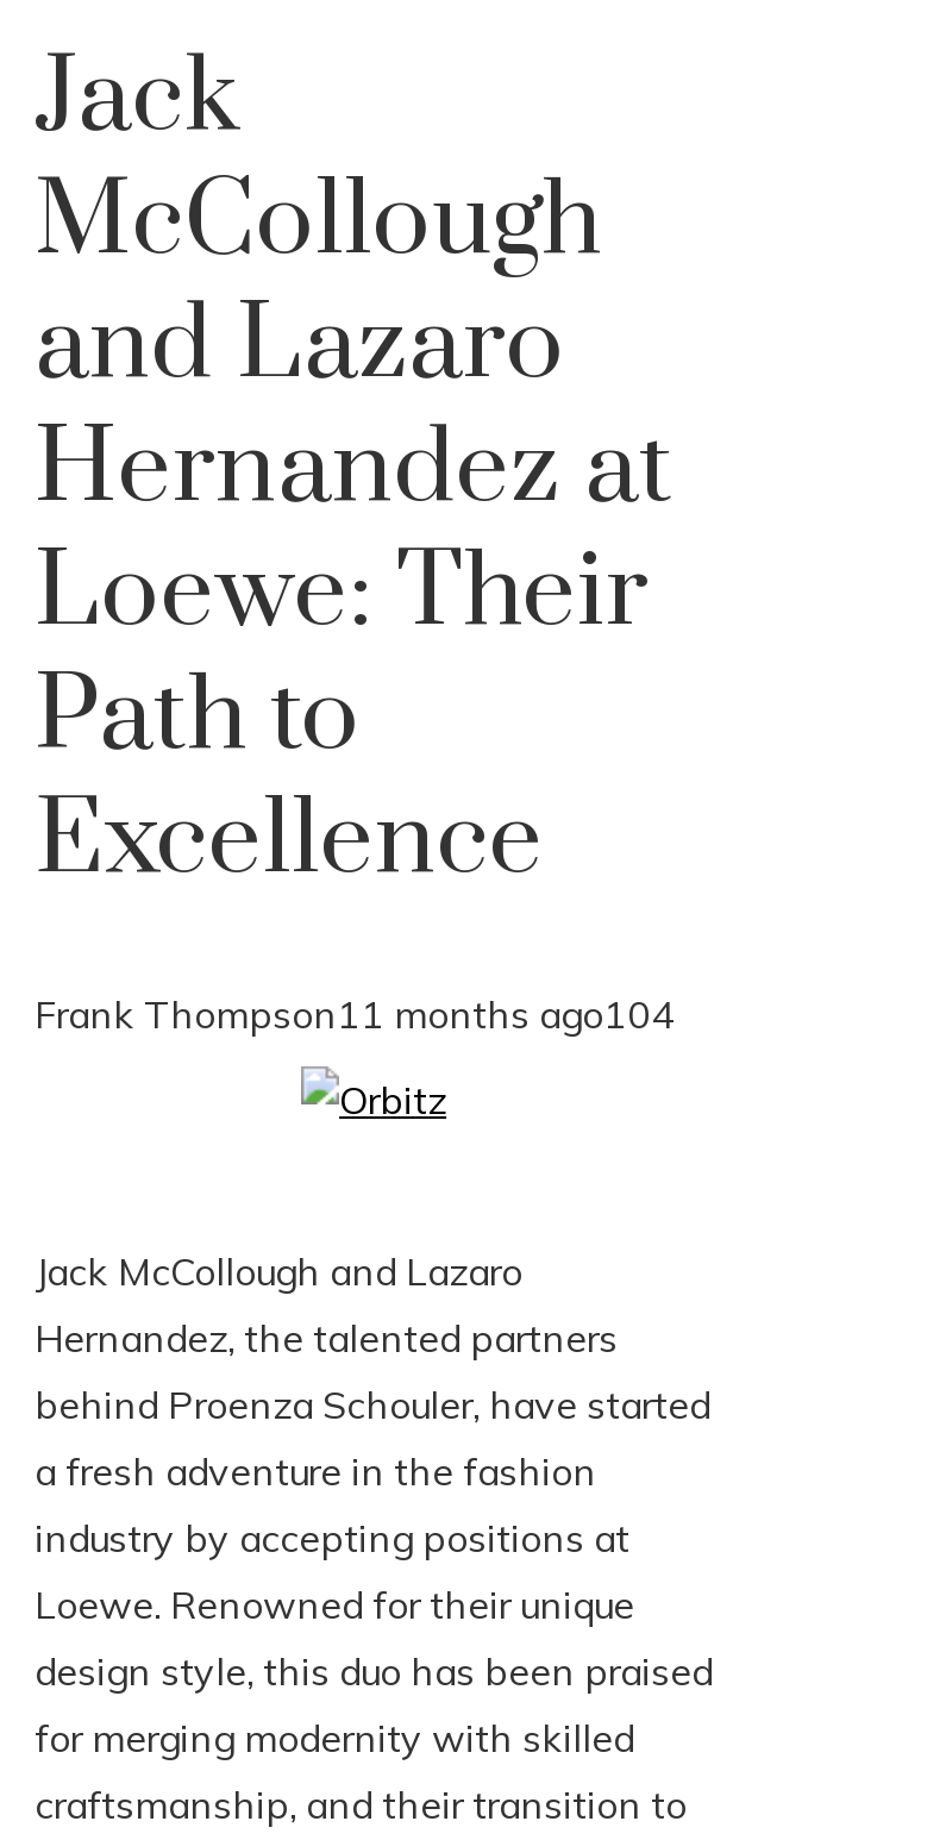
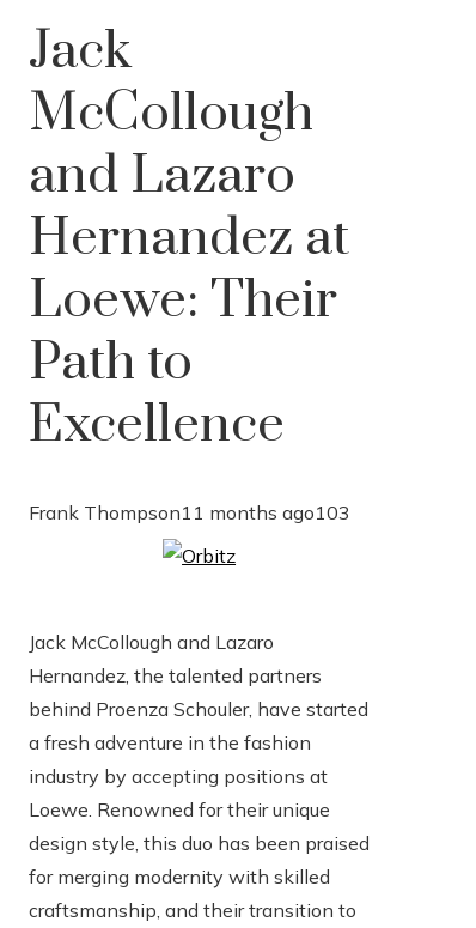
[35,991,675,1039] Frank Thompson 11 months ago104 -> [29,501,350,525] Frank Thompson 11 months ago103

